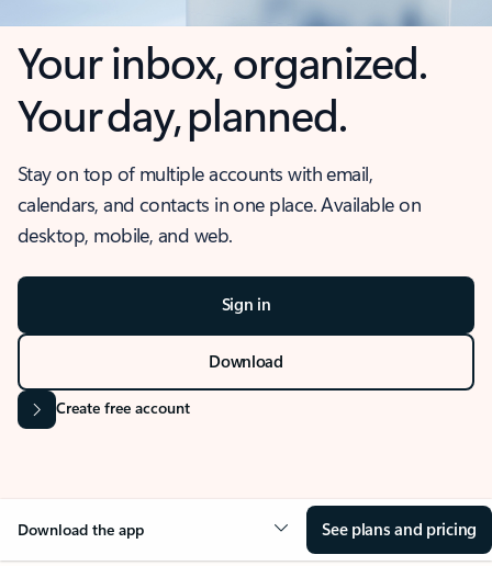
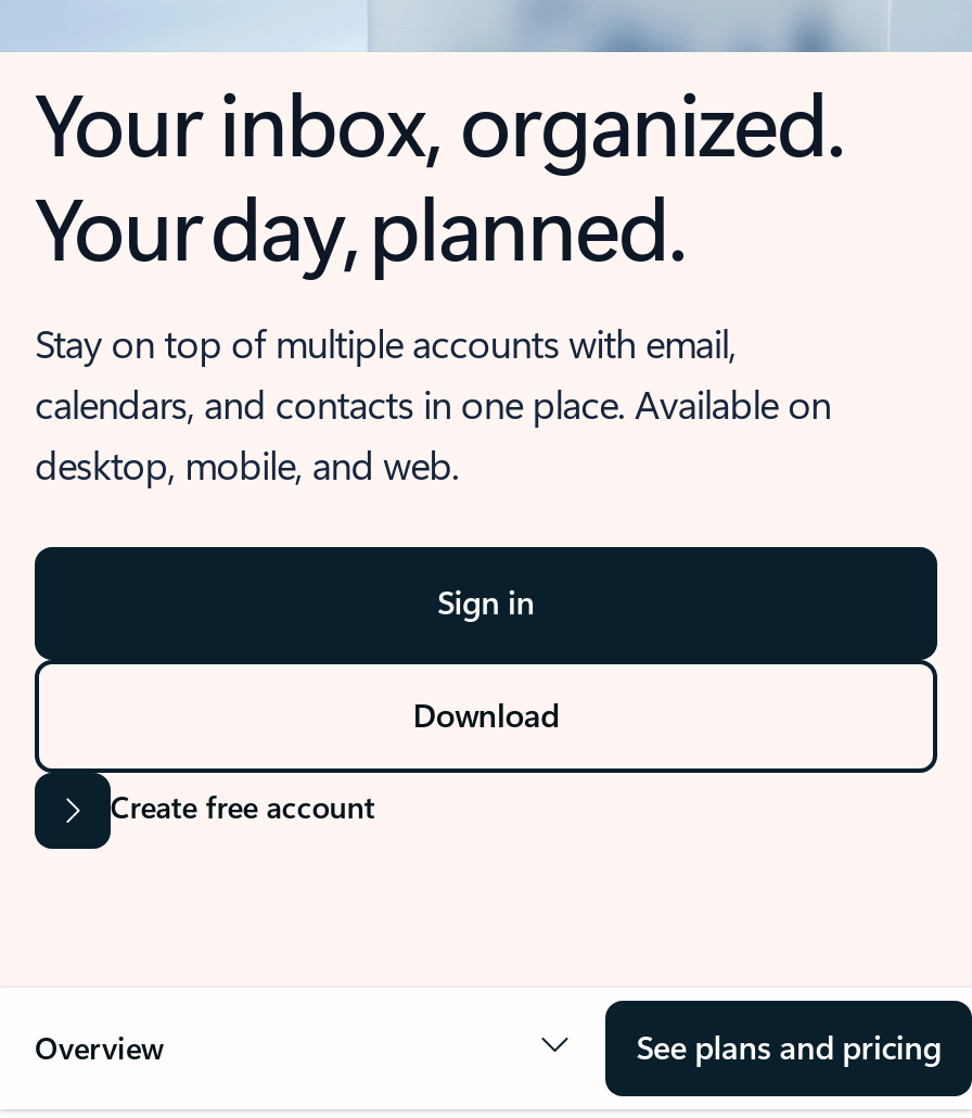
[18,519,144,540] Download the app -> [35,1027,165,1068] Overview

